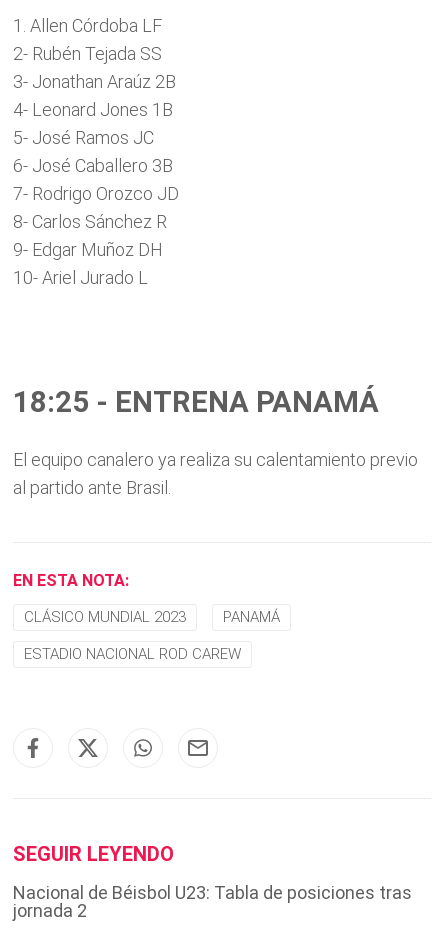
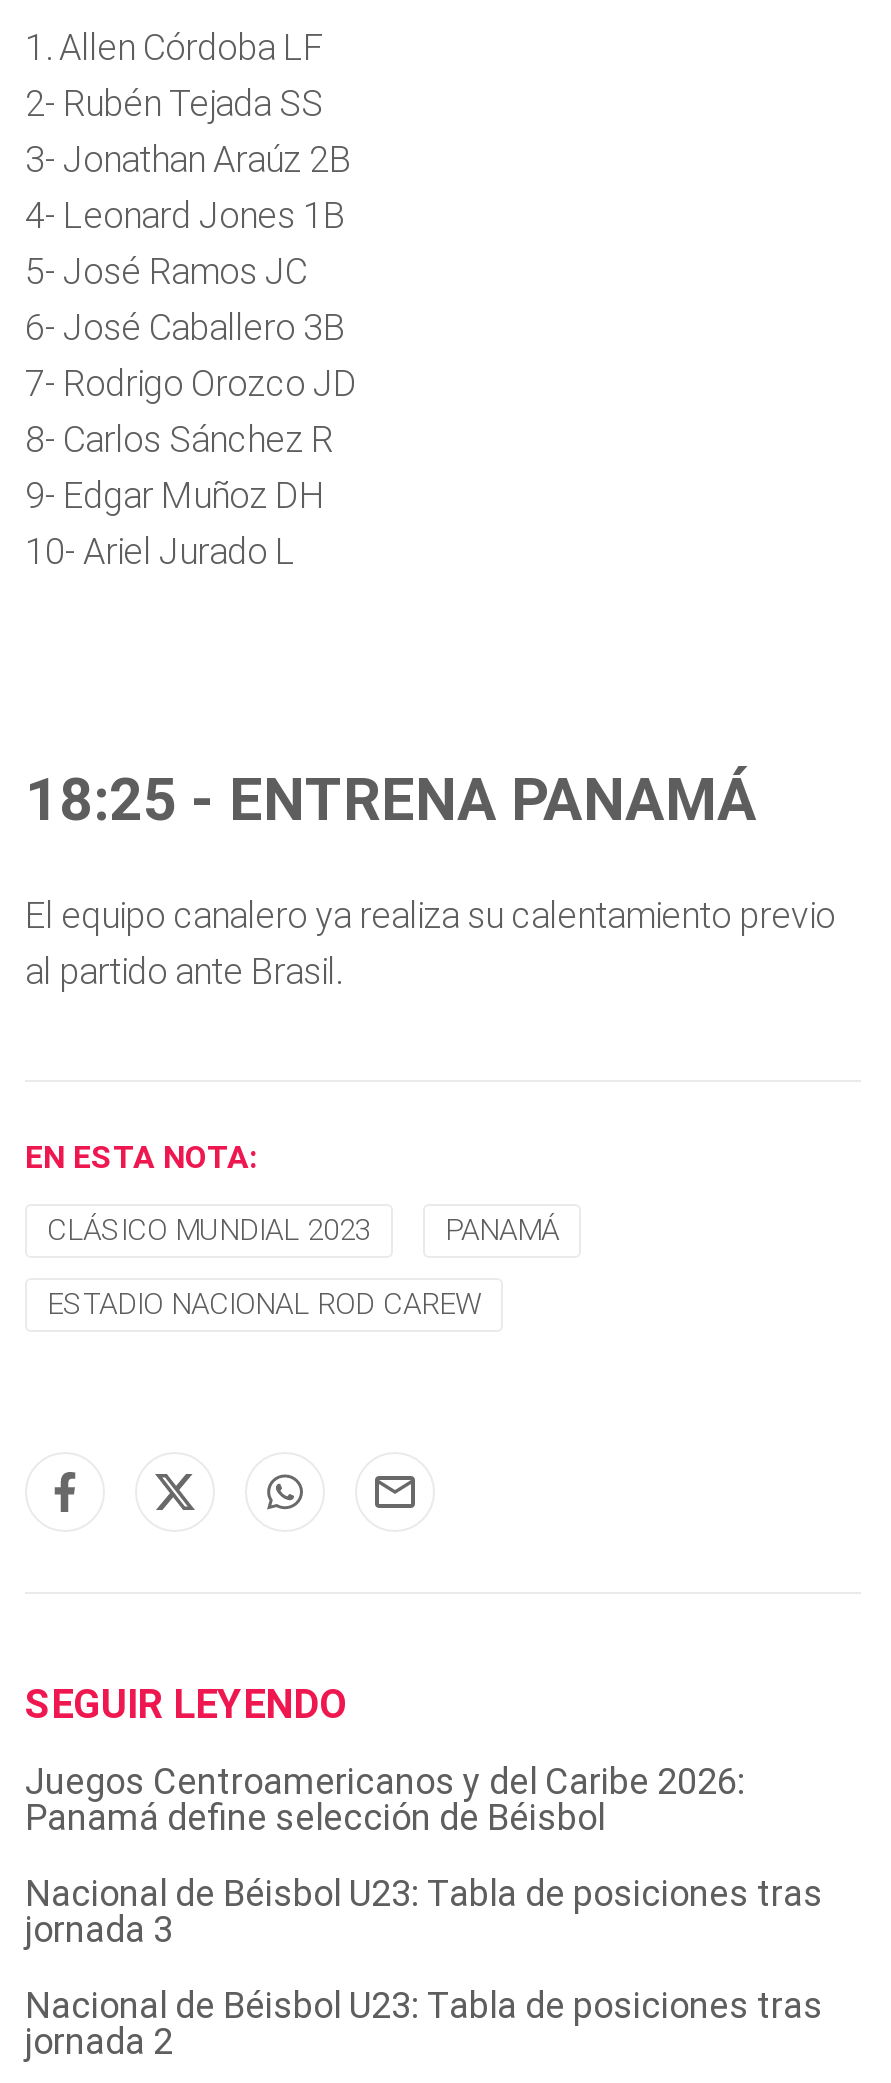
none -> [25,1760,823,1950] Juegos Centroamericanos y del Caribe 2026: | Panamá define selección de Béisbol | Nacional de Béisbol U23: Tabla de posiciones tras | jornada 3

